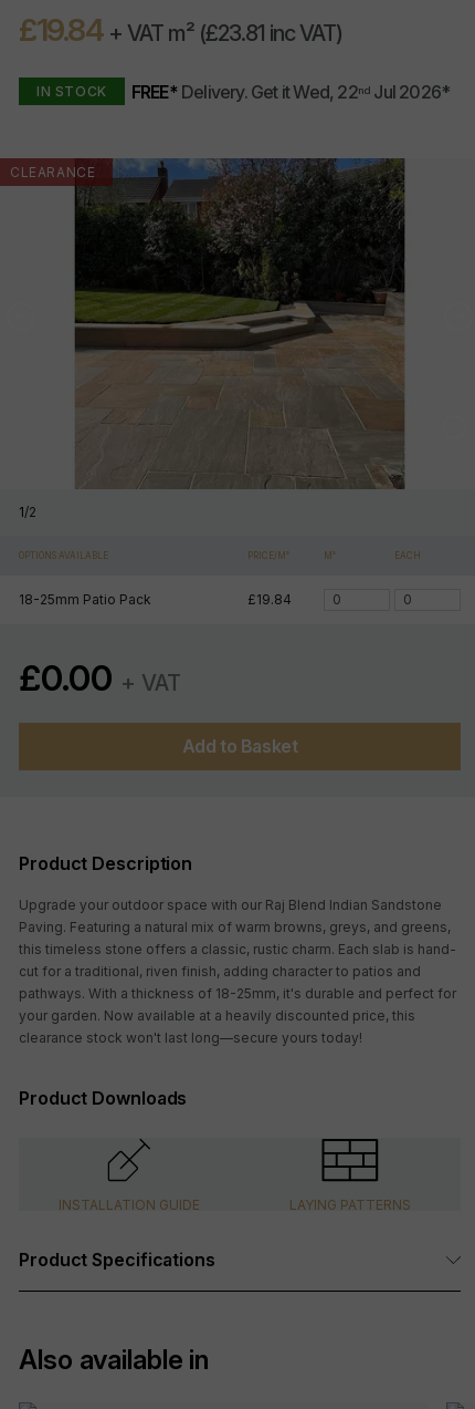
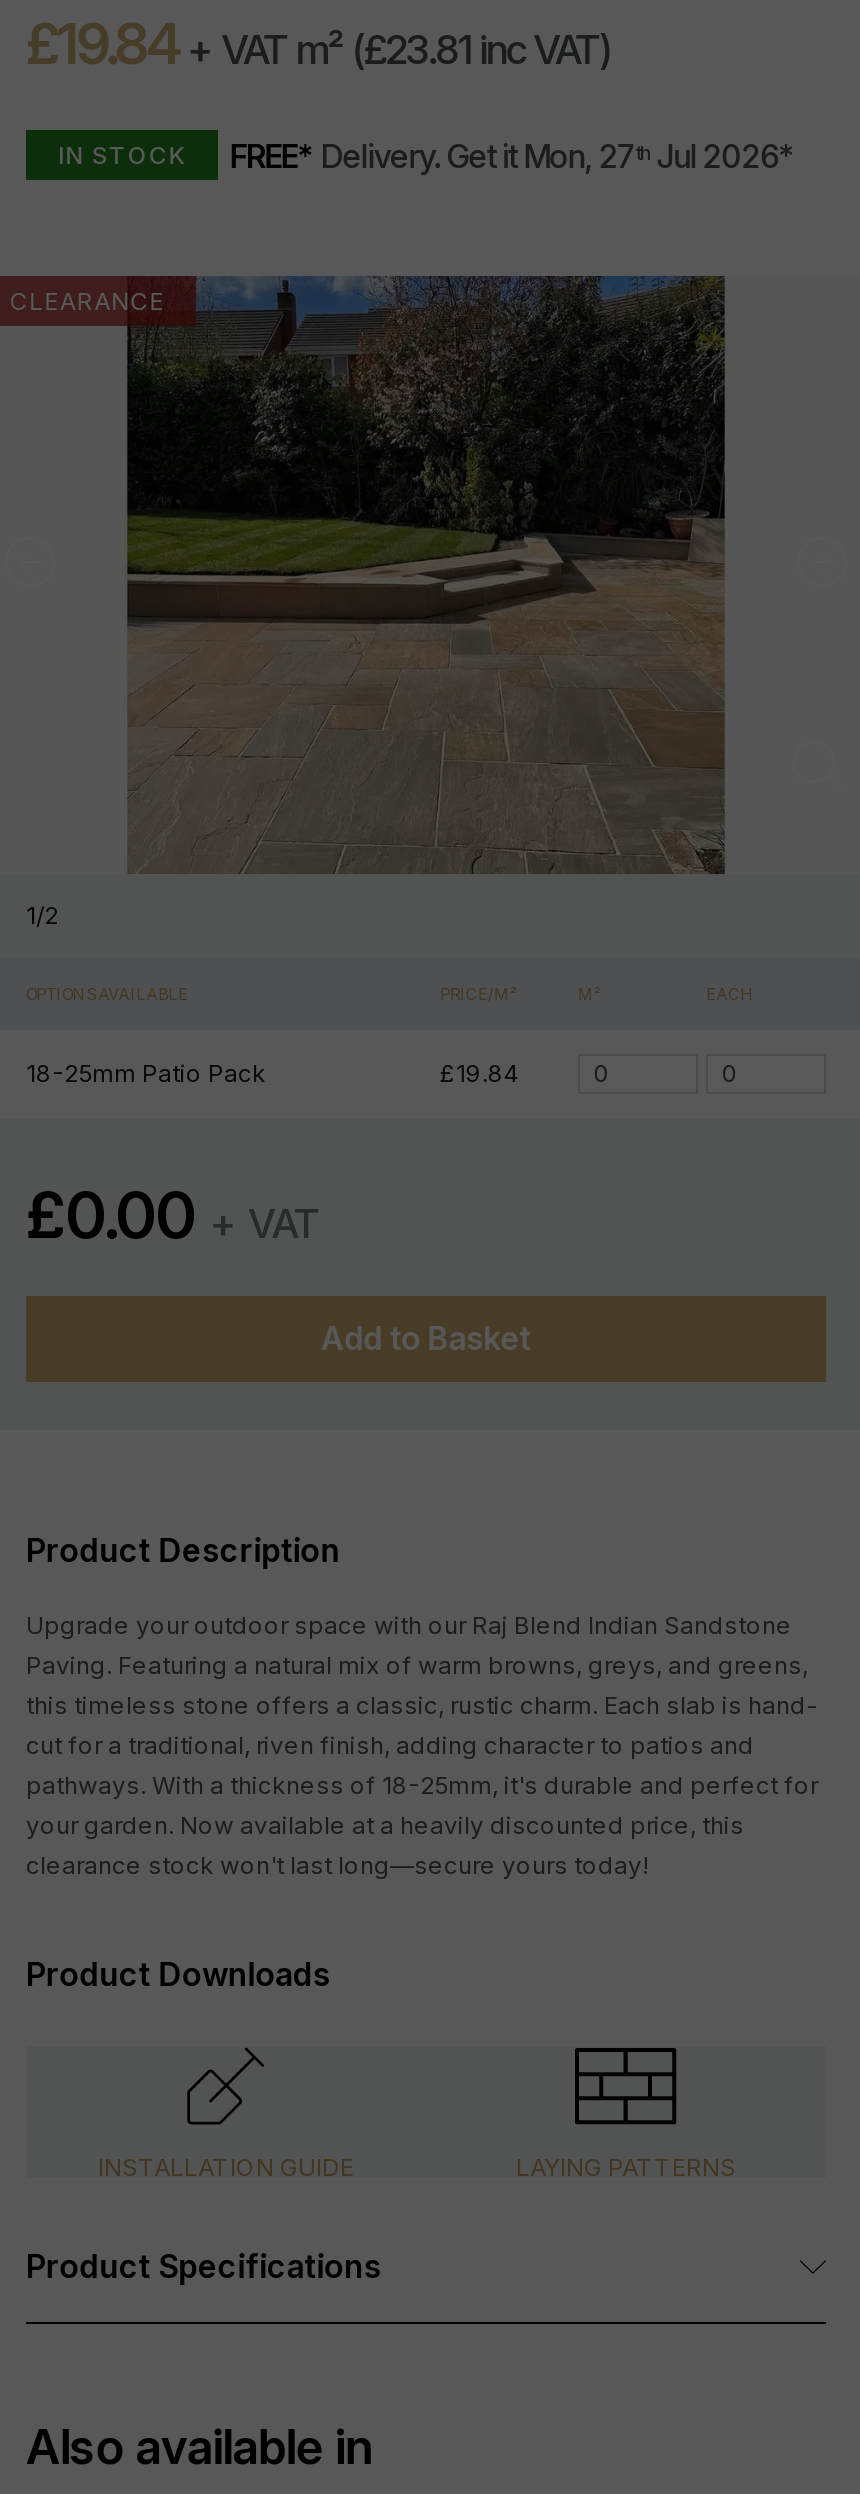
[131,81,450,103] FREE* Delivery. Get it Wed, 22nd Jul 2026* -> [230,136,794,176] FREE* Delivery. Get it Mon, 27th Jul 2026*

